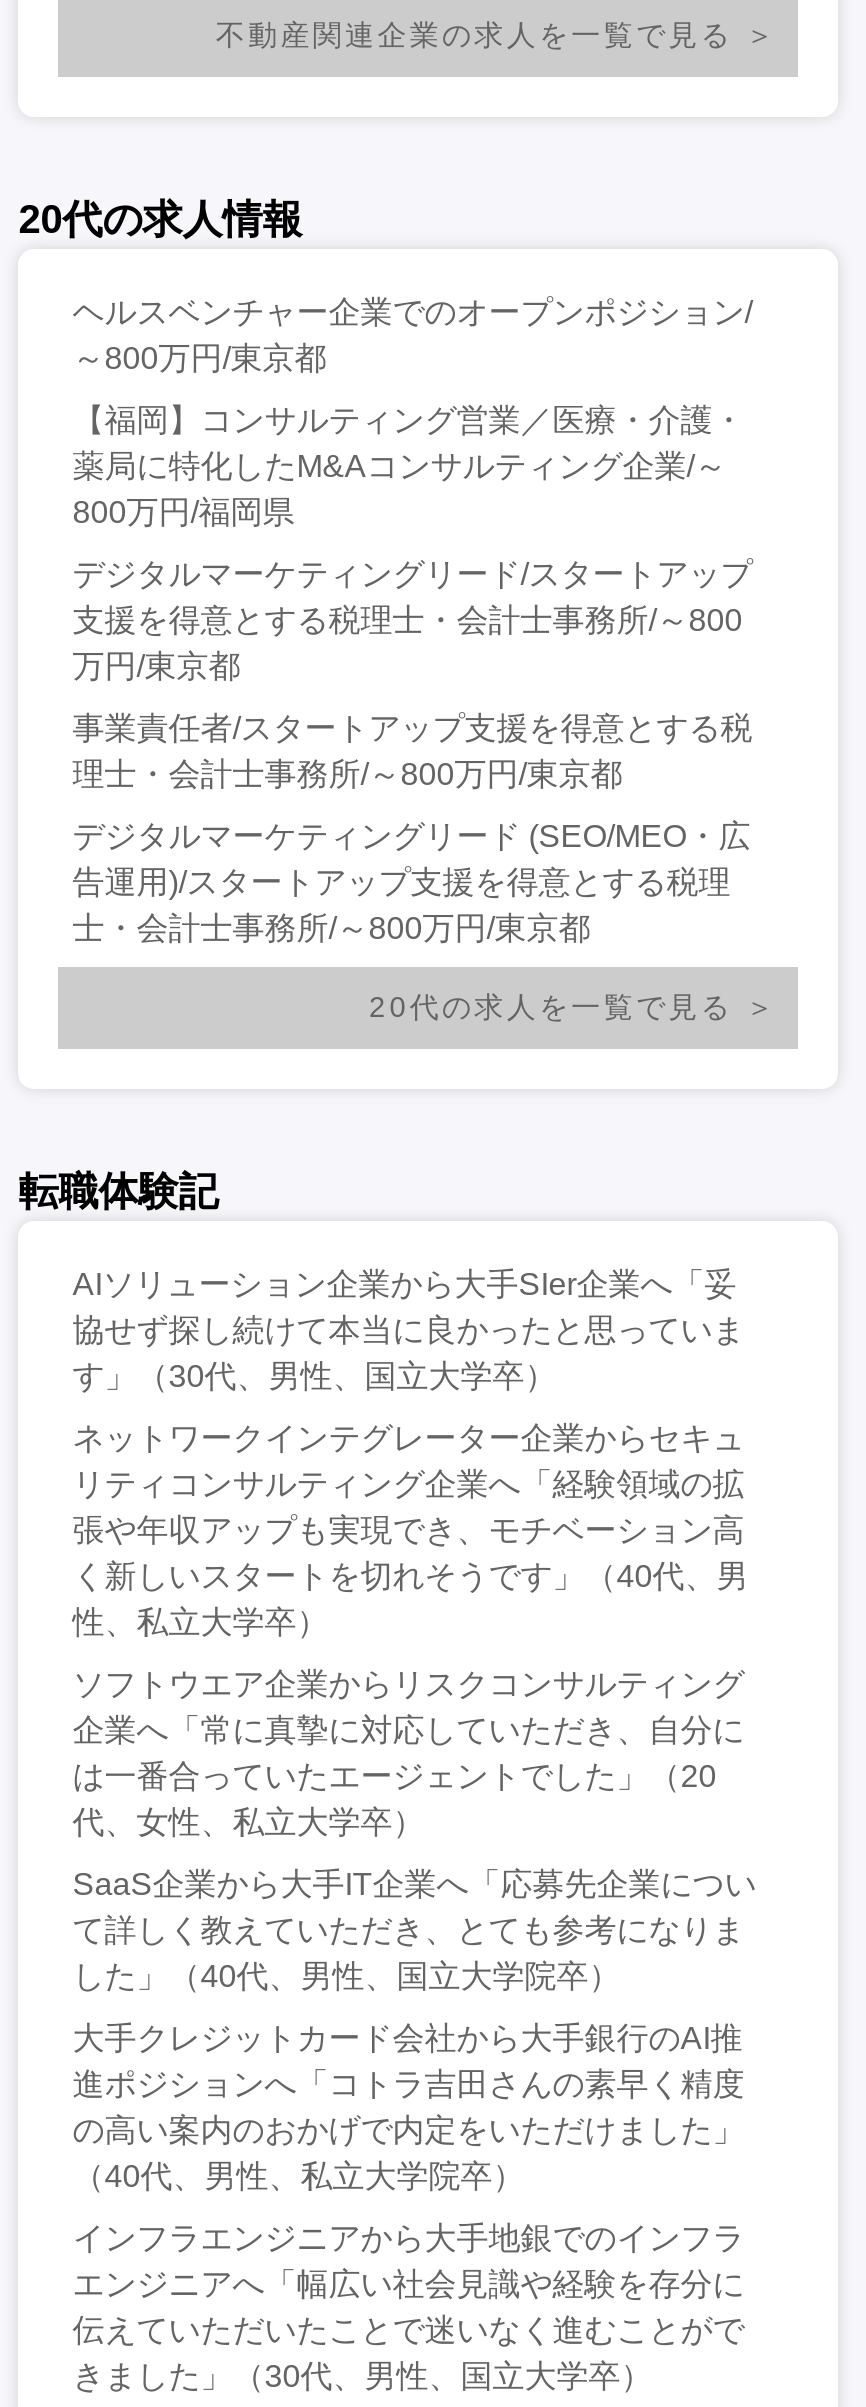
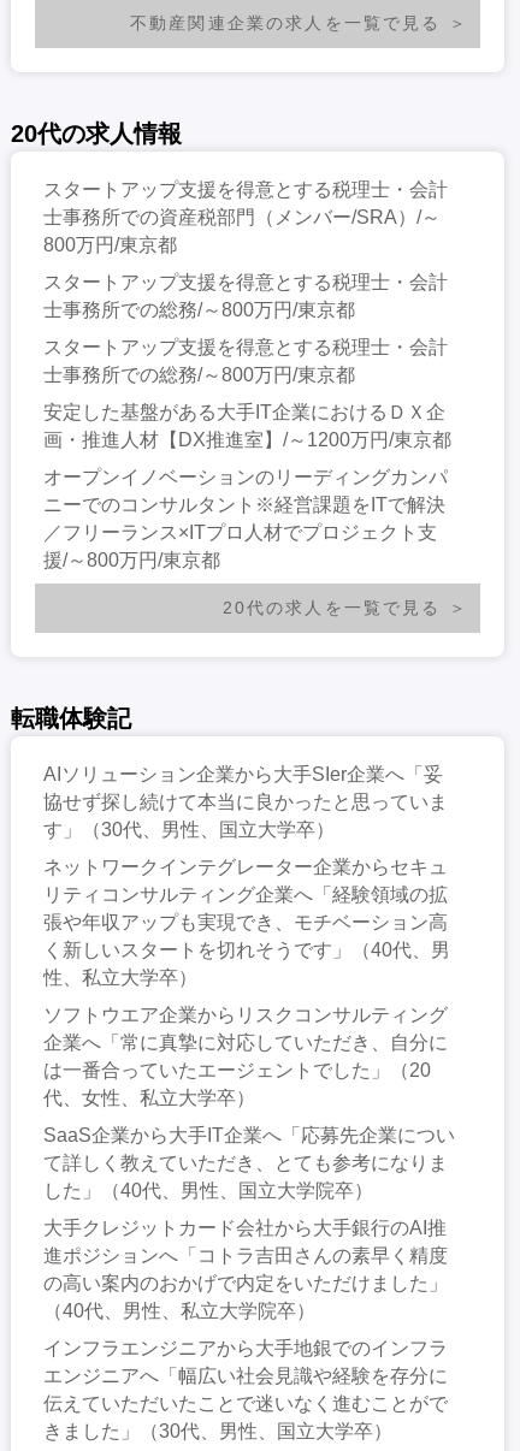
[72,295,752,375] ヘルスベンチャー企業でのオープンポジション/ | ～800万円/東京都 -> [44,179,448,255] スタートアップ支援を得意とする税理士・会計 | 士事務所での資産税部門（メンバー/SRA）/～ | 800万円/東京都
[72,403,744,529] 【福岡】コンサルティング営業／医療・介護・ | 薬局に特化したM&Aコンサルティング企業/～ | 800万円/福岡県 -> [44,272,448,320] スタートアップ支援を得意とする税理士・会計 | 士事務所での総務/～800万円/東京都
[72,557,752,683] デジタルマーケティングリード/スタートアップ | 支援を得意とする税理士・会計士事務所/～800 | 万円/東京都 -> [44,337,448,385] スタートアップ支援を得意とする税理士・会計 | 士事務所での総務/～800万円/東京都
[72,711,752,791] 事業責任者/スタートアップ支援を得意とする税 | 理士・会計士事務所/～800万円/東京都 -> [44,402,452,450] 安定した基盤がある大手IT企業におけるＤＸ企 | 画・推進人材【DX推進室】/～1200万円/東京都
[72,819,750,945] デジタルマーケティングリード (SEO/MEO・広 | 告運用)/スタートアップ支援を得意とする税理 | 士・会計士事務所/～800万円/東京都 -> [44,467,448,570] オープンイノベーションのリーディングカンパ | ニーでのコンサルタント※経営課題をITで解決 | ／フリーランス×ITプロ人材でプロジェクト支 | 援/～800万円/東京都

